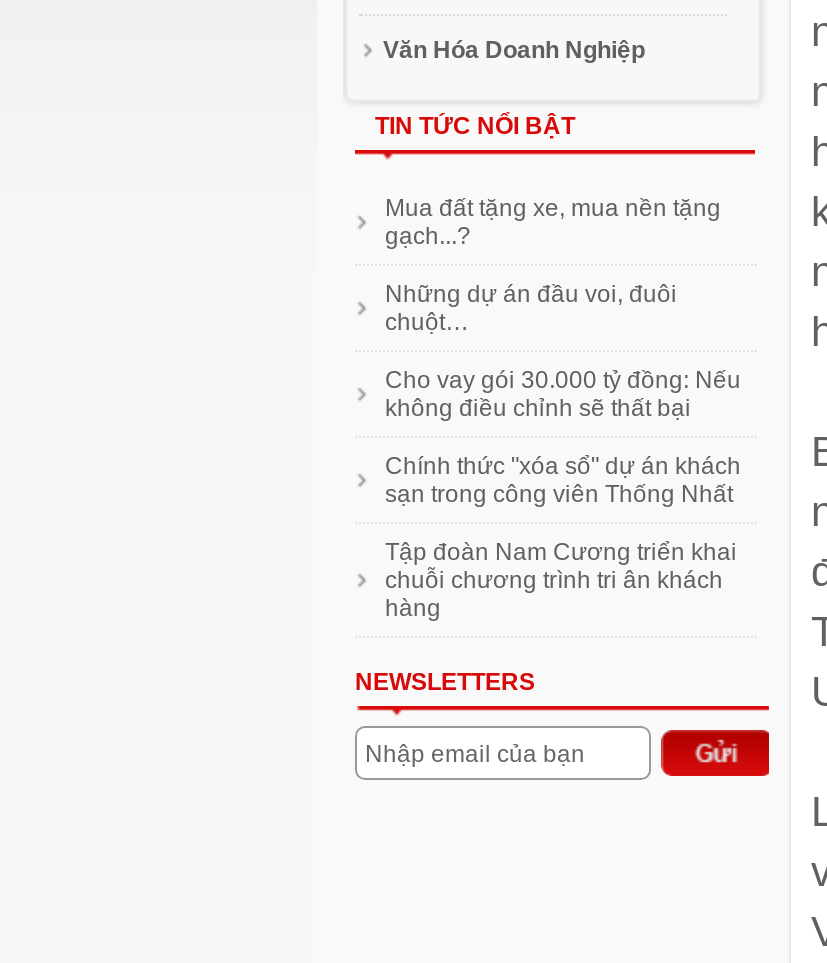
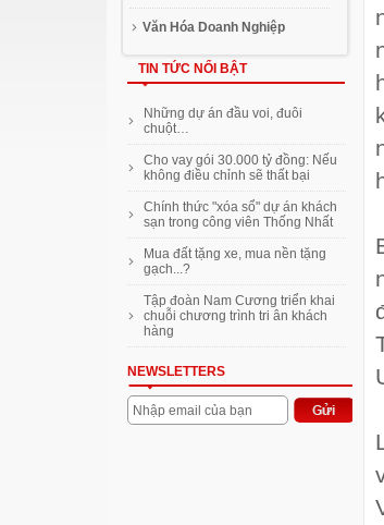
moved [385,194,721,250] -> [144,246,326,277]: Mua đất tặng xe, mua nền tặng | gạch...?
moved [385,280,741,508] -> [144,106,337,230]: Những dự án đầu voi, đuôi | chuột… | Cho vay gói 30.000 tỷ đồng: Nếu | không điều chỉnh sẽ thất bại | Chính thức "xóa sổ" dự án khách | sạn trong công viên Thống Nhất

